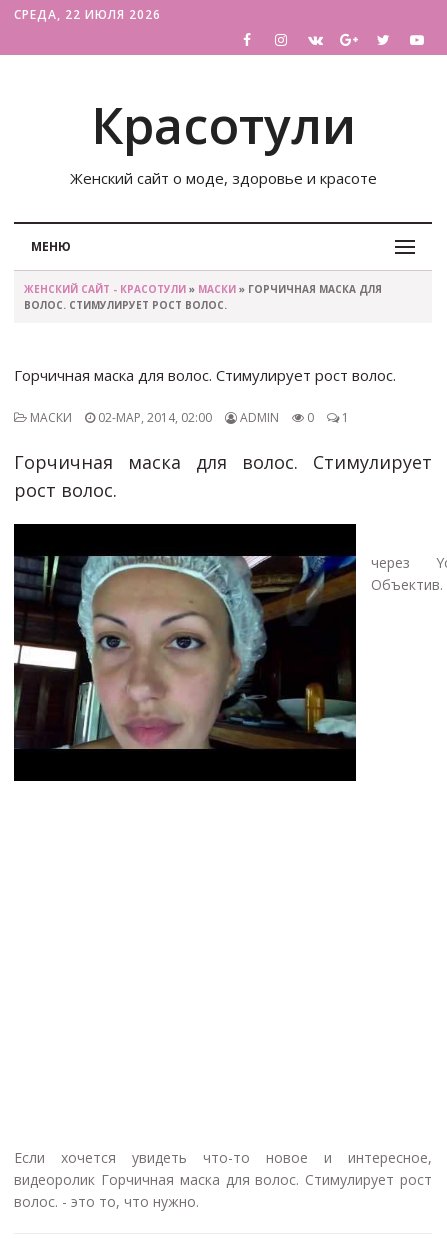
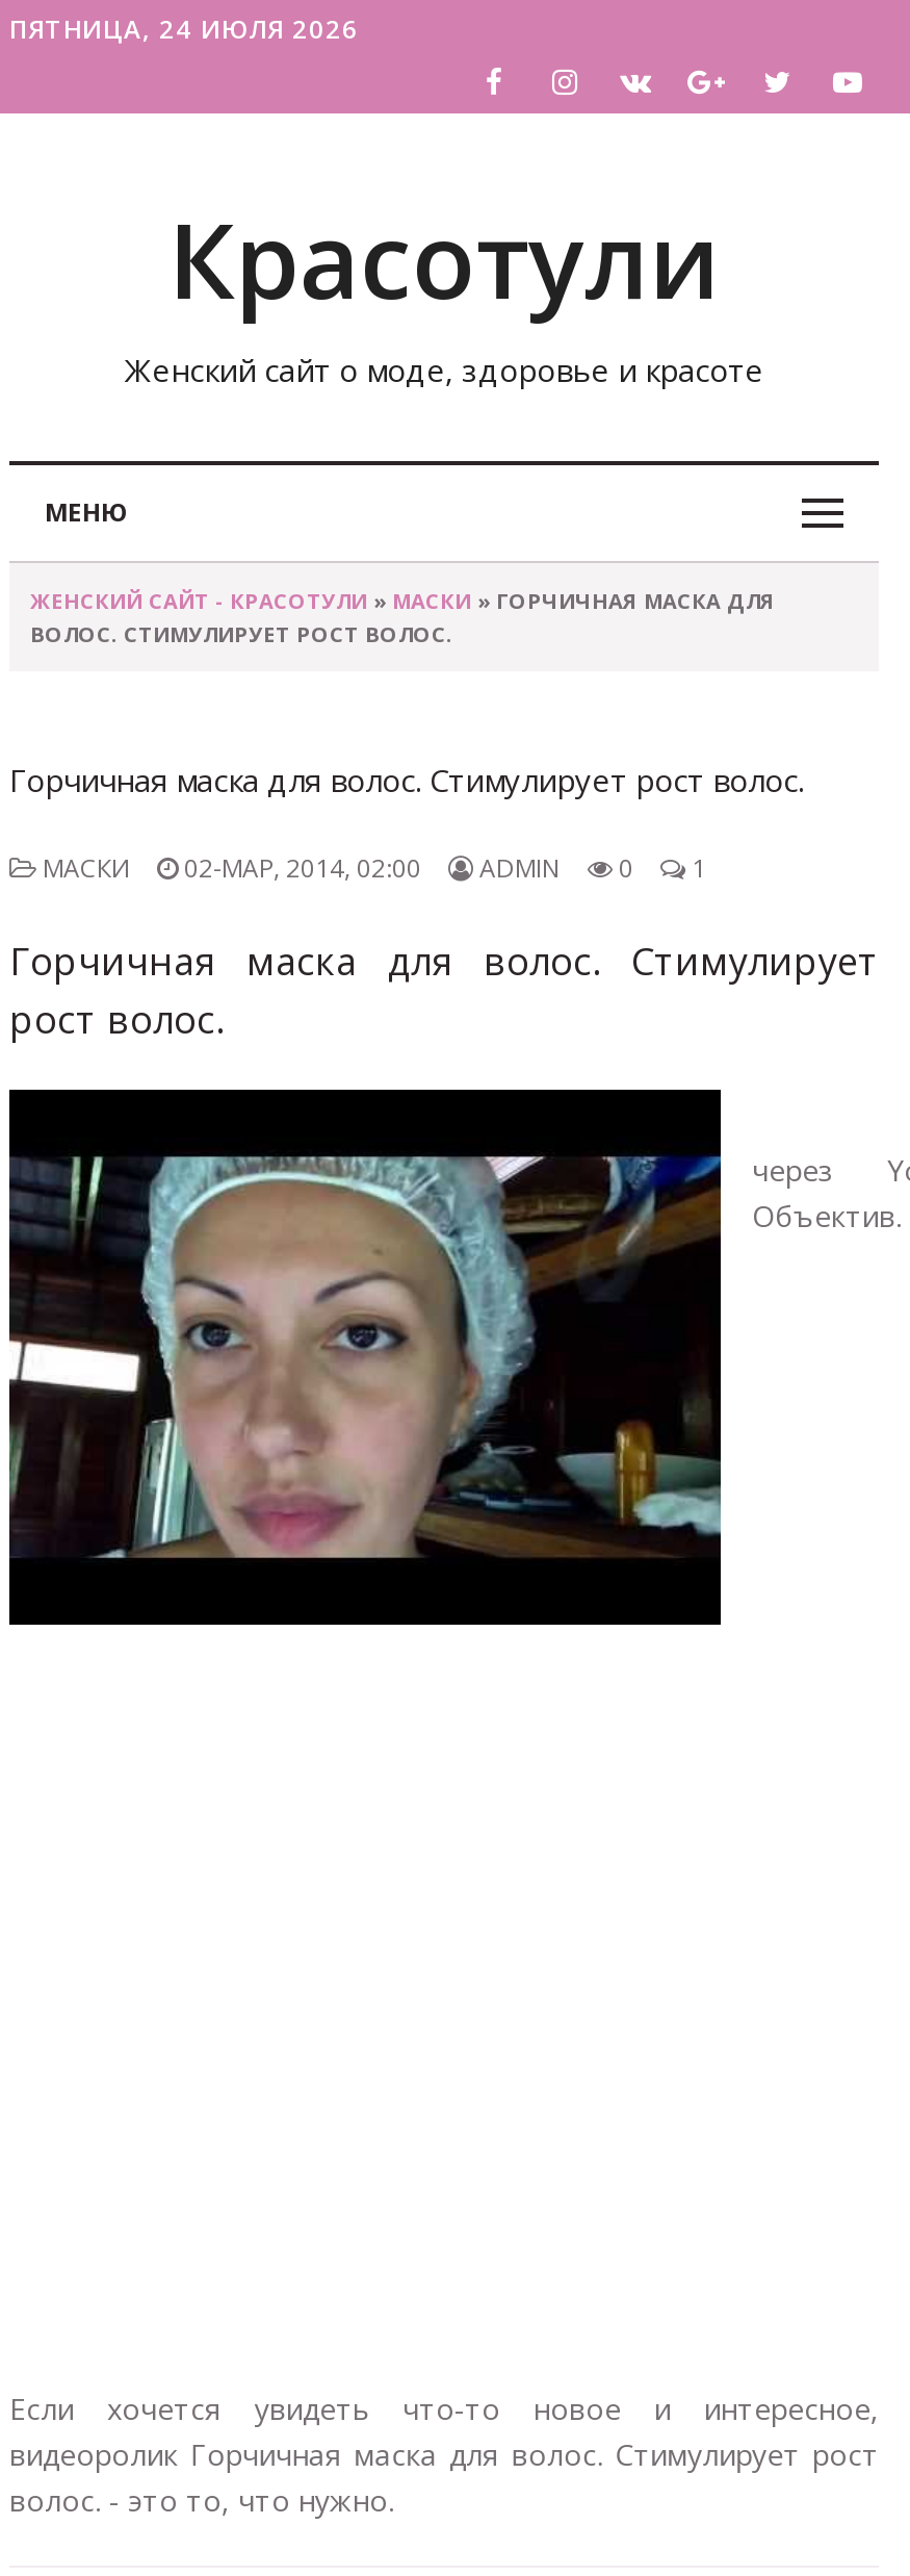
[14,6,161,23] СРЕДА, 22 ИЮЛЯ 2026 -> [9,11,359,47] ПЯТНИЦА, 24 ИЮЛЯ 2026

